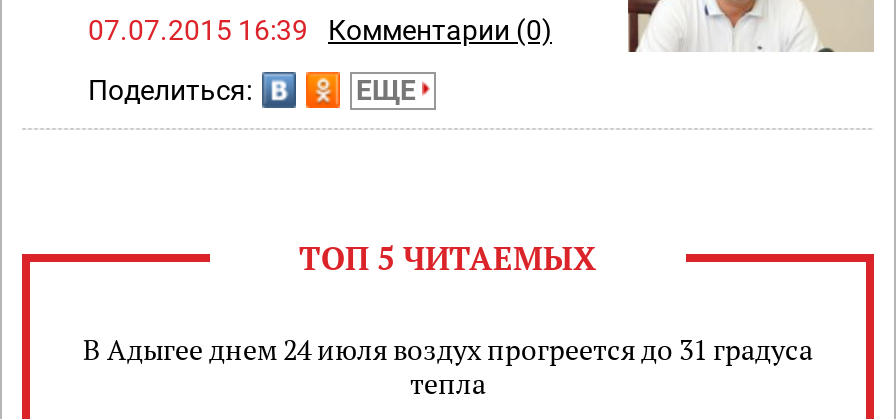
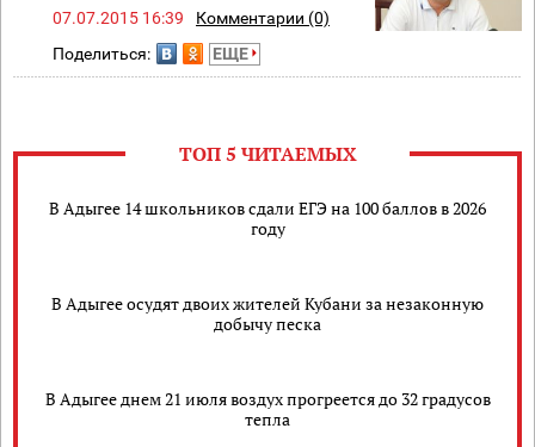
[83,331,813,369] В Адыгее днем 24 июля воздух прогреется до 31 градуса -> [45,197,490,410] В Адыгее 14 школьников сдали ЕГЭ на 100 баллов в 2026 | году | В Адыгее осудят двоих жителей Кубани за незаконную | добычу песка | В Адыгее днем 21 июля воздух прогреется до 32 градусов

